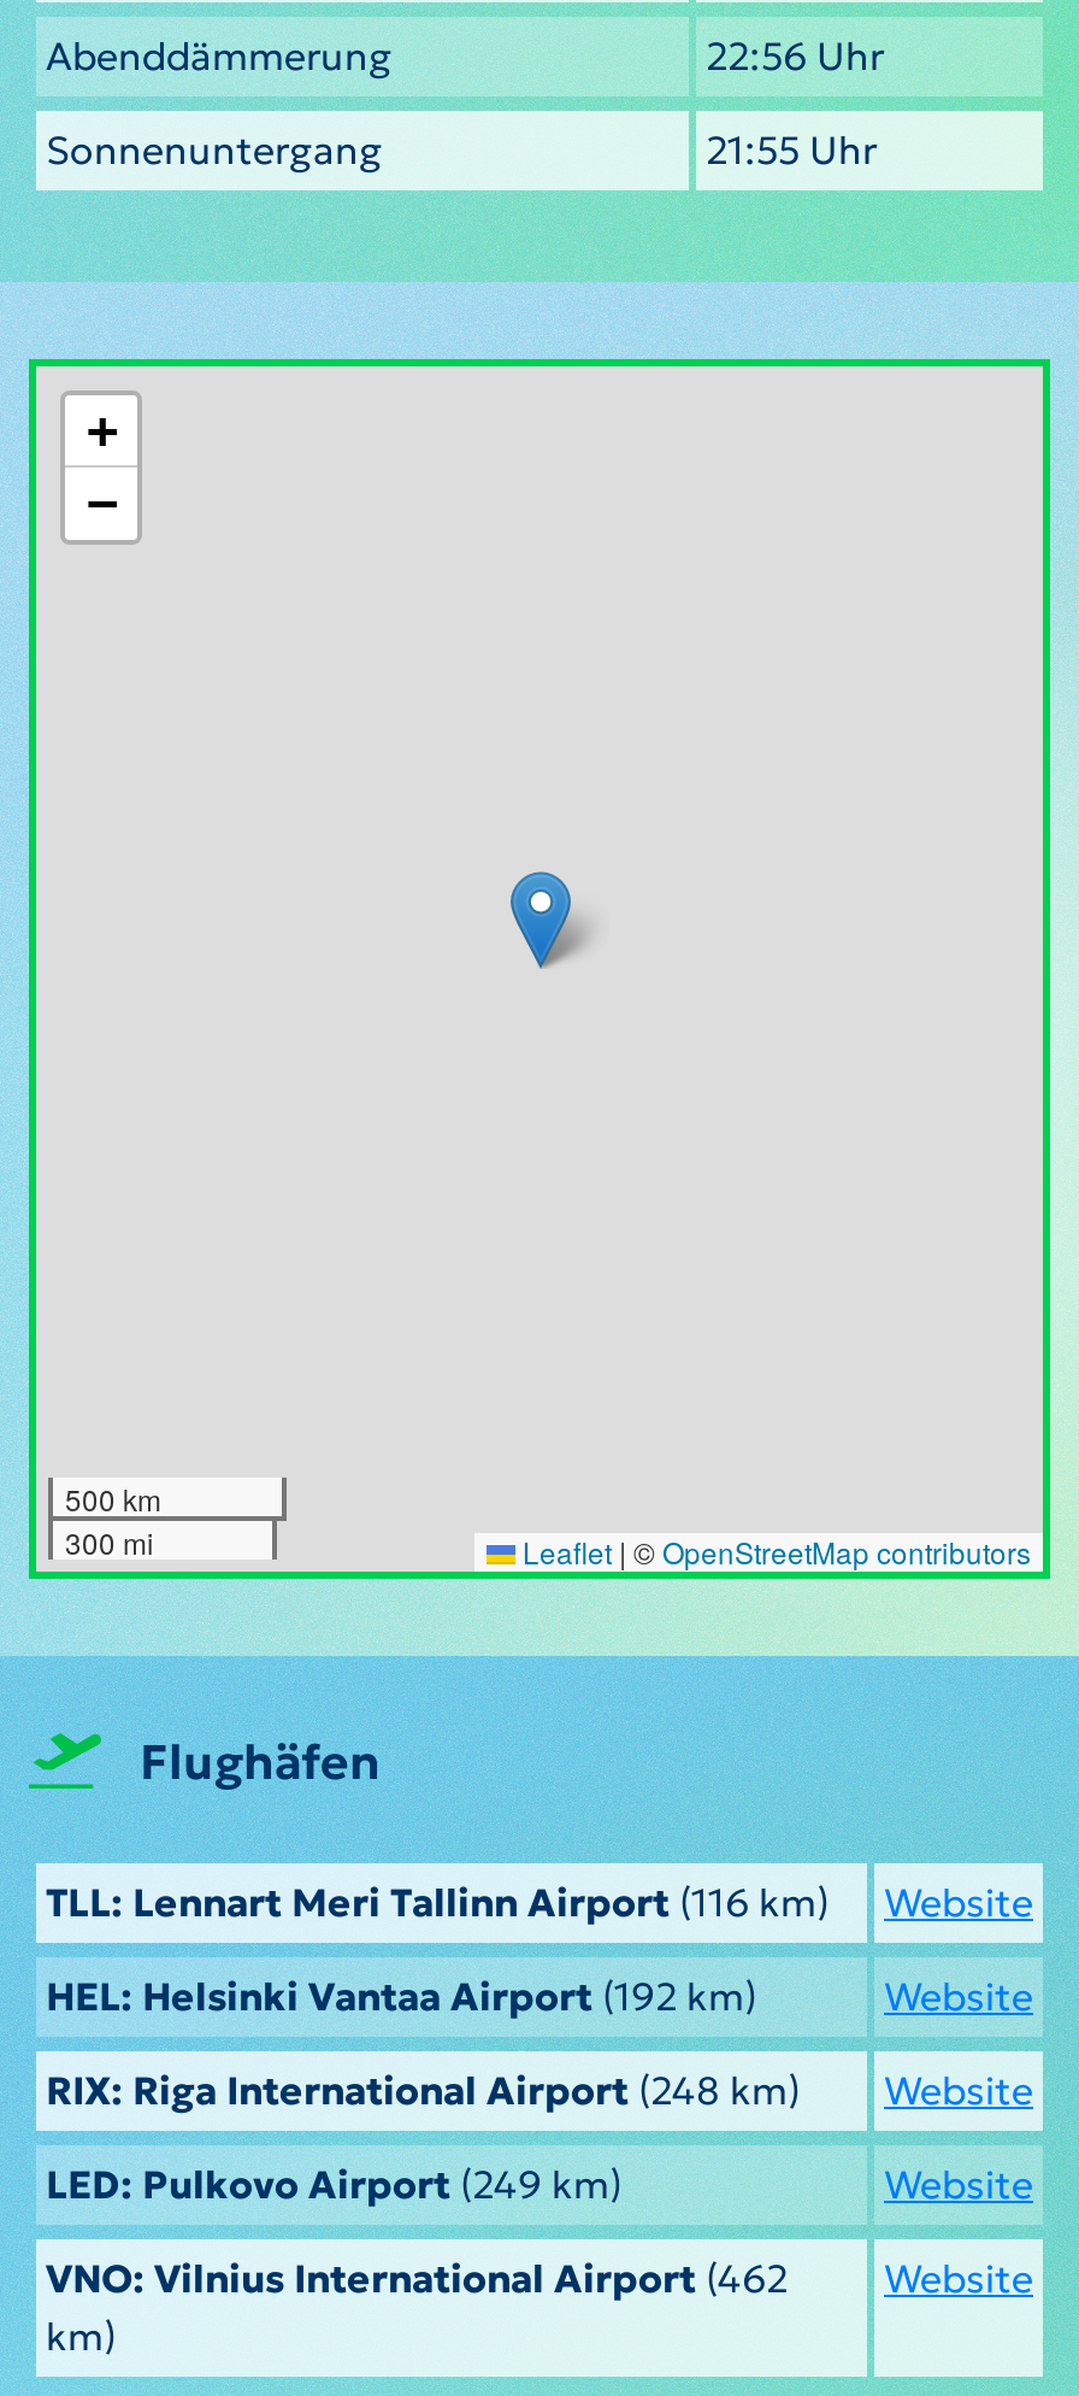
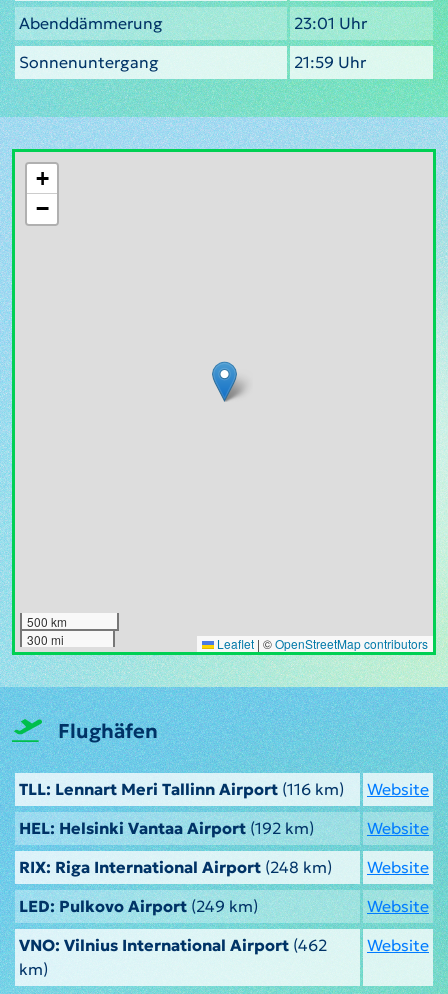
[706,31,884,79] 22:56 Uhr -> [294,13,367,33] 23:01 Uhr
[706,125,877,173] 21:55 Uhr -> [294,52,366,72] 21:59 Uhr

